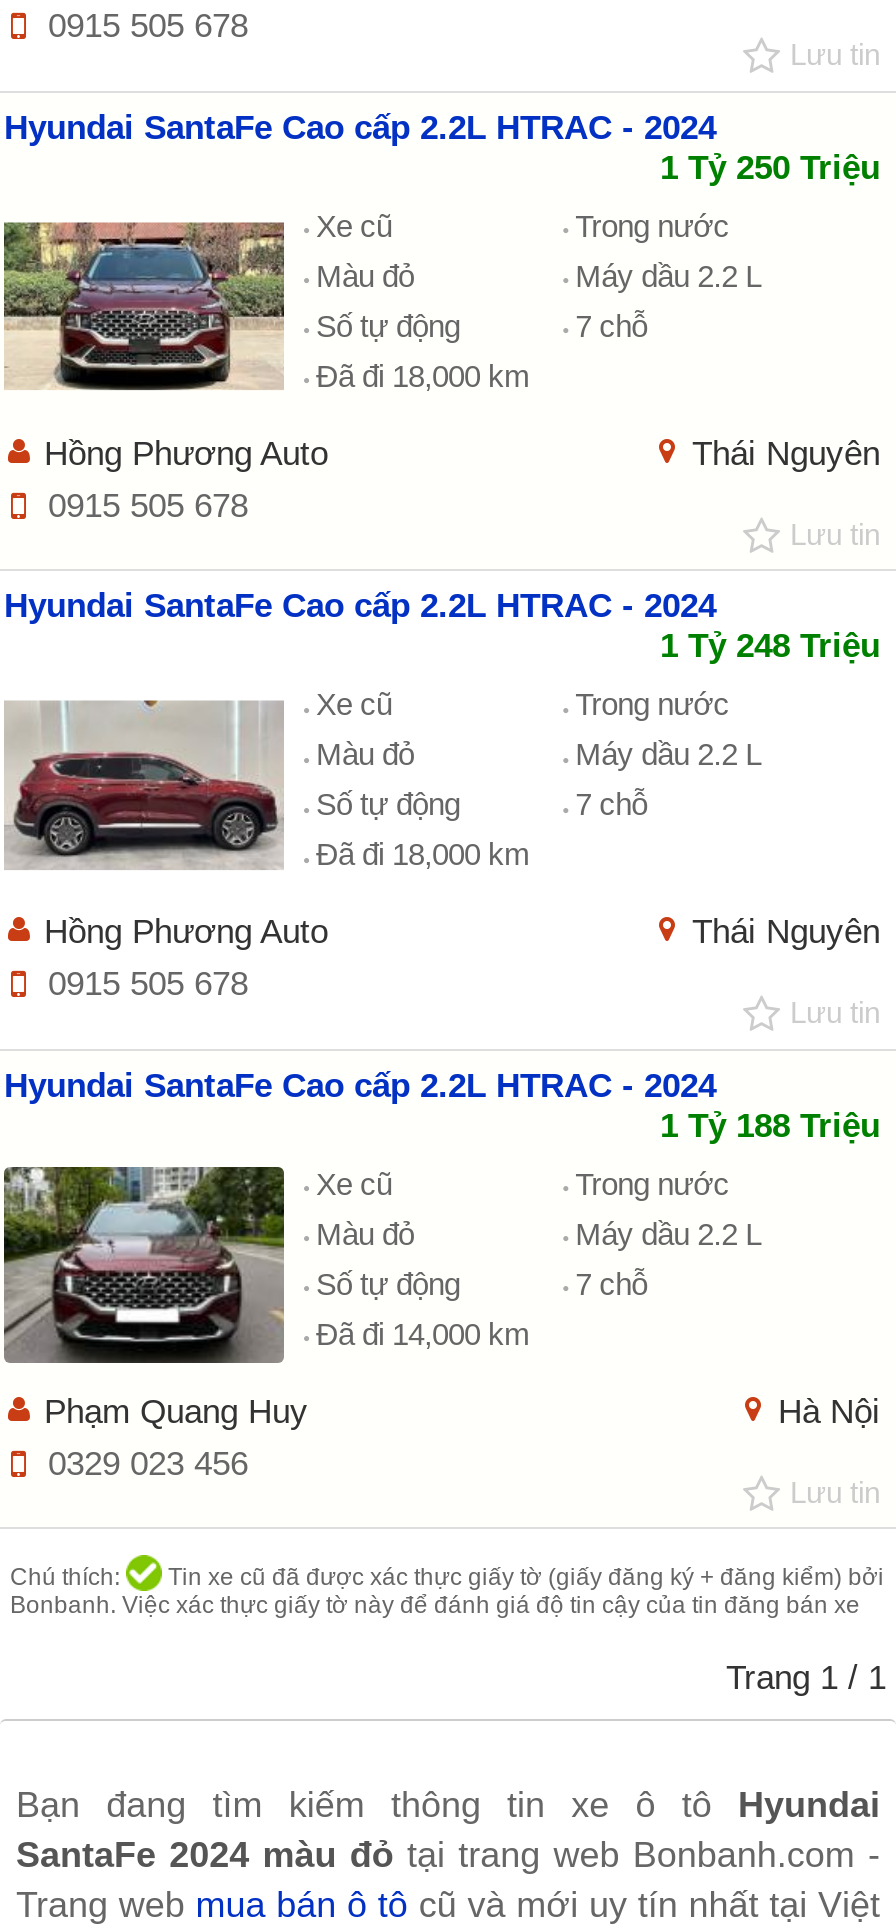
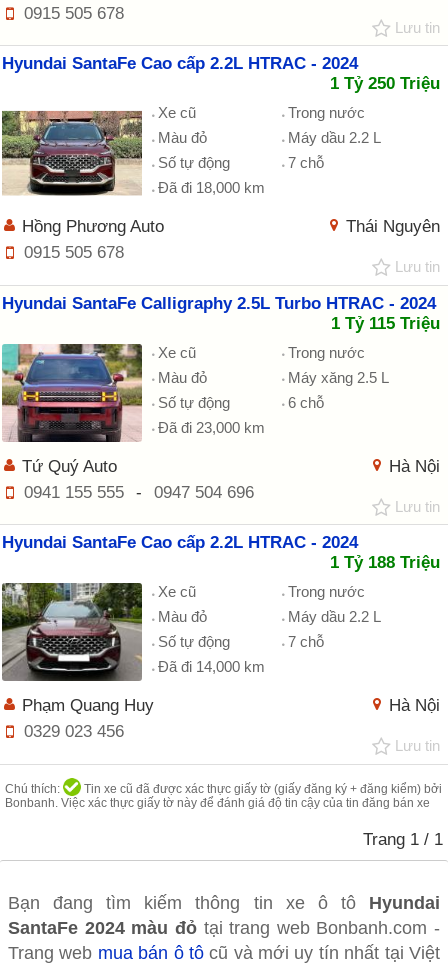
[4,587,716,625] Hyundai SantaFe Cao cấp 2.2L HTRAC - 2024 -> [2,294,436,313] Hyundai SantaFe Calligraphy 2.5L Turbo HTRAC - 2024
[660,627,880,665] 1 Tỷ 248 Triệu -> [331,314,440,333] 1 Tỷ 115 Triệu
[6,688,880,1003] [image] | Thái Nguyên | Hồng Phương Auto | 0915 505 678 -> [3,343,440,502] [image] | Hà Nội | Tứ Quý Auto | 0941 155 555 - 0947 504 696
[575,737,761,771] Máy dầu 2.2 L -> [288,369,389,386] Máy xăng 2.5 L
[575,787,647,821] 7 chỗ -> [288,394,324,411] 6 chỗ
[316,837,530,871] Đã đi 18,000 km -> [158,419,265,436] Đã đi 23,000 km

